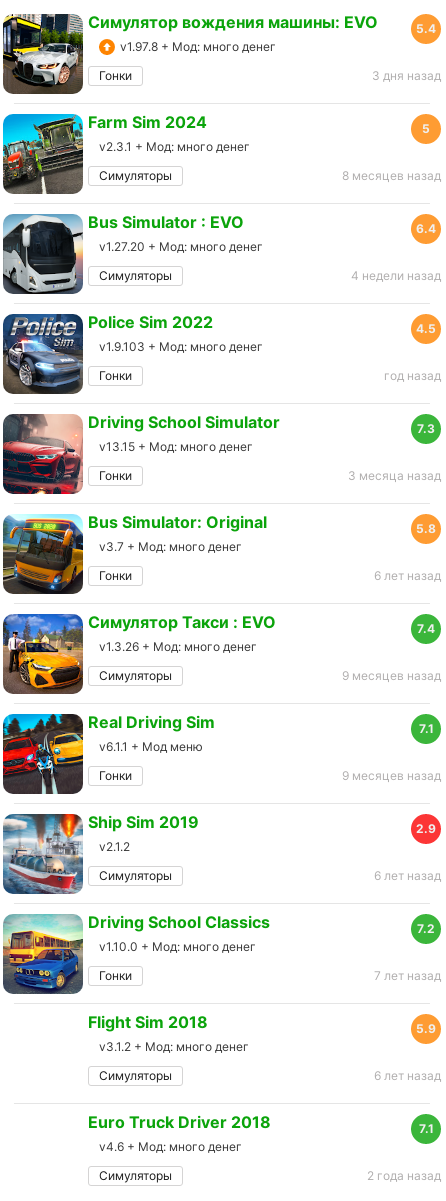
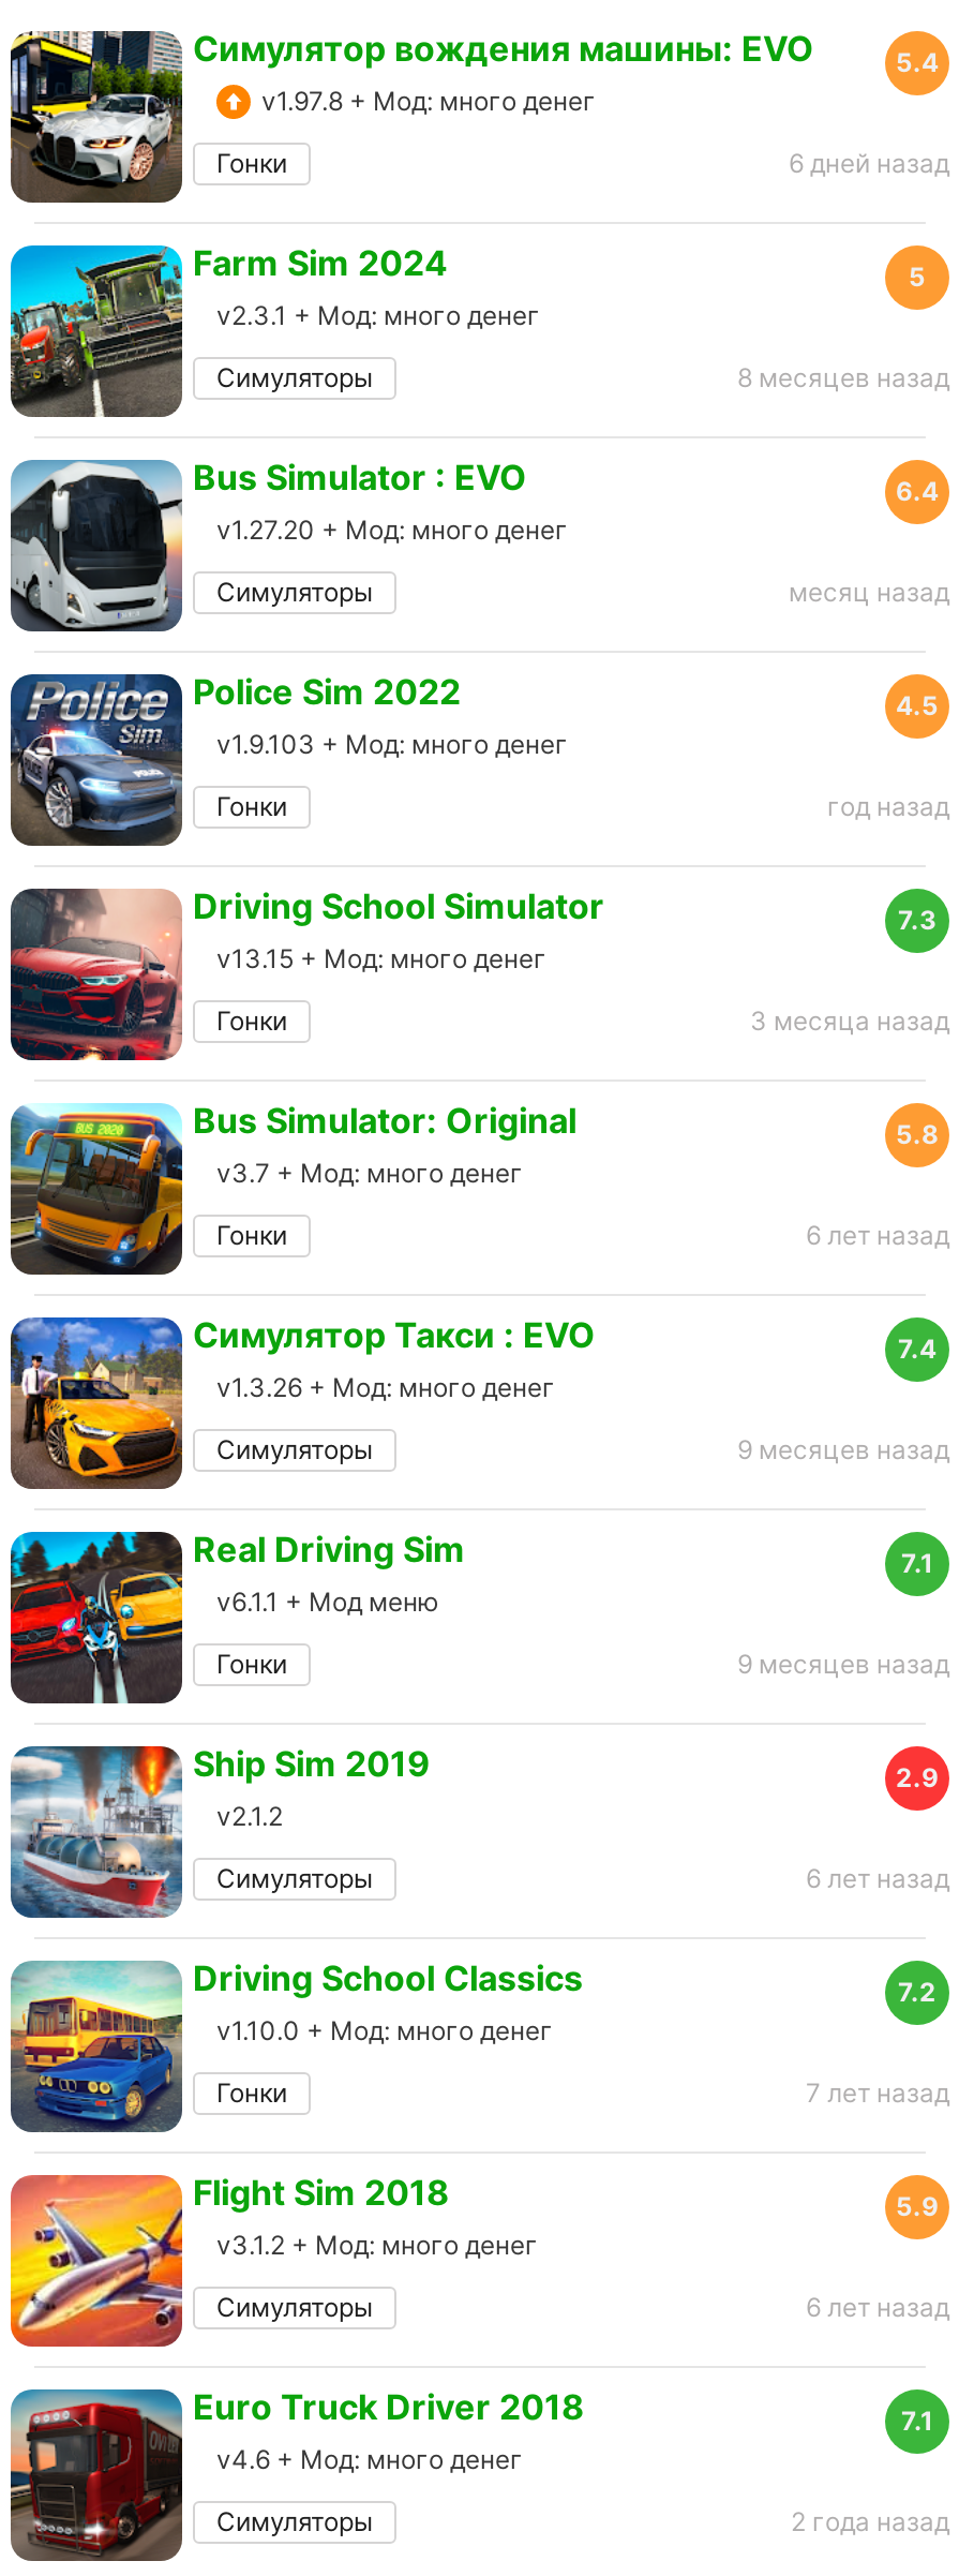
[372,68,441,83] 3 дня назад -> [789,147,949,179] 6 дней назад
[351,268,441,283] 4 недели назад -> [789,576,949,608] месяц назад
none -> [9,2173,184,2349] [image]
none -> [9,2387,184,2563] [image]

